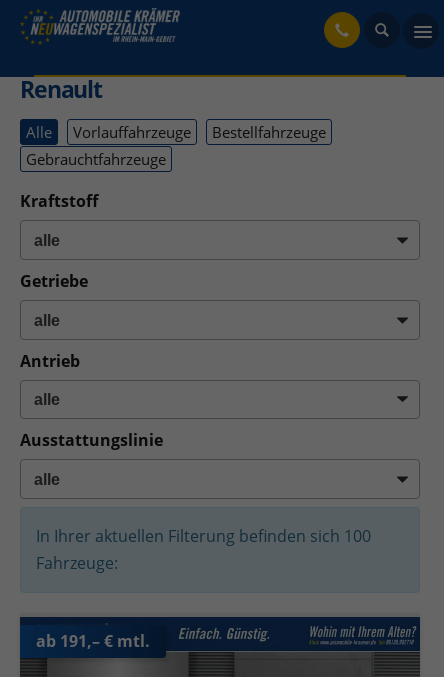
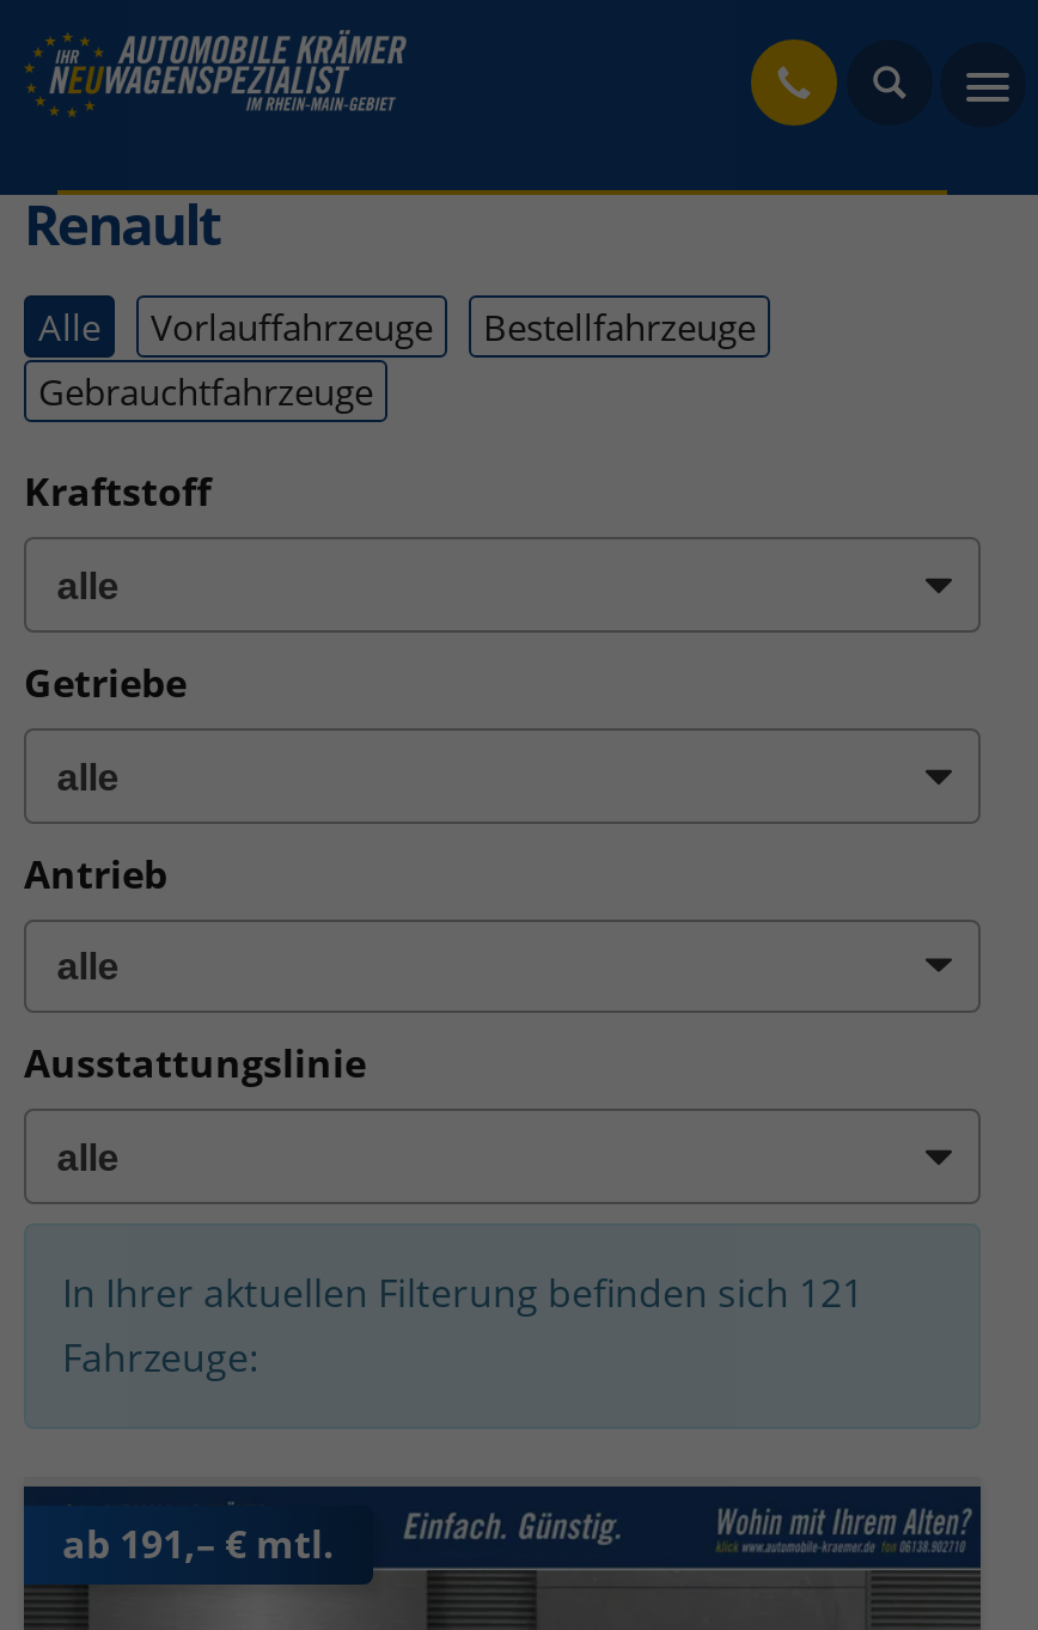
[36,525,371,547] In Ihrer aktuellen Filterung befinden sich 100 -> [62,1266,863,1319] In Ihrer aktuellen Filterung befinden sich 121

